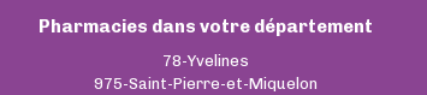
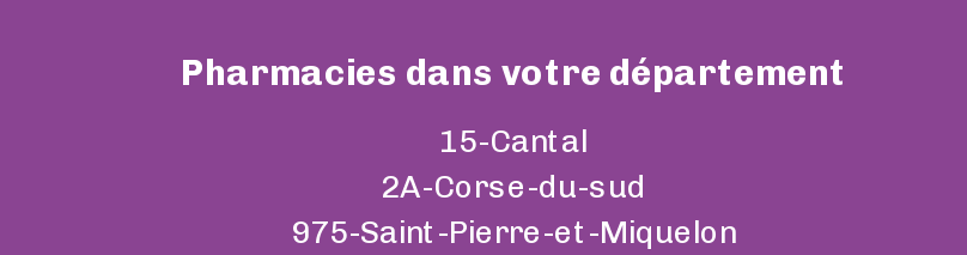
[162,51,249,70] 78-Yvelines -> [381,123,646,204] 15-Cantal | 2A-Corse-du-sud

